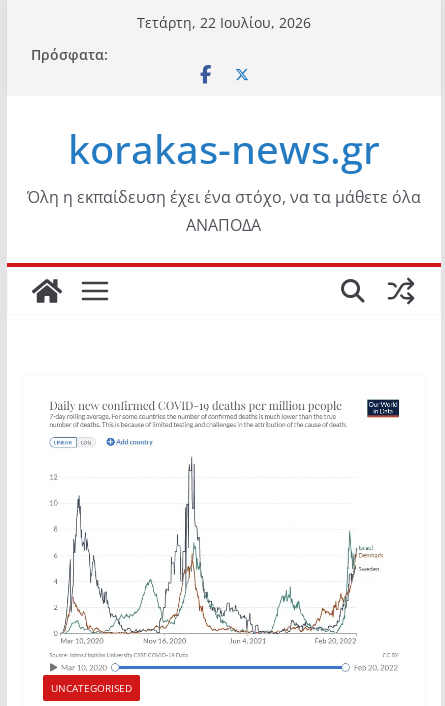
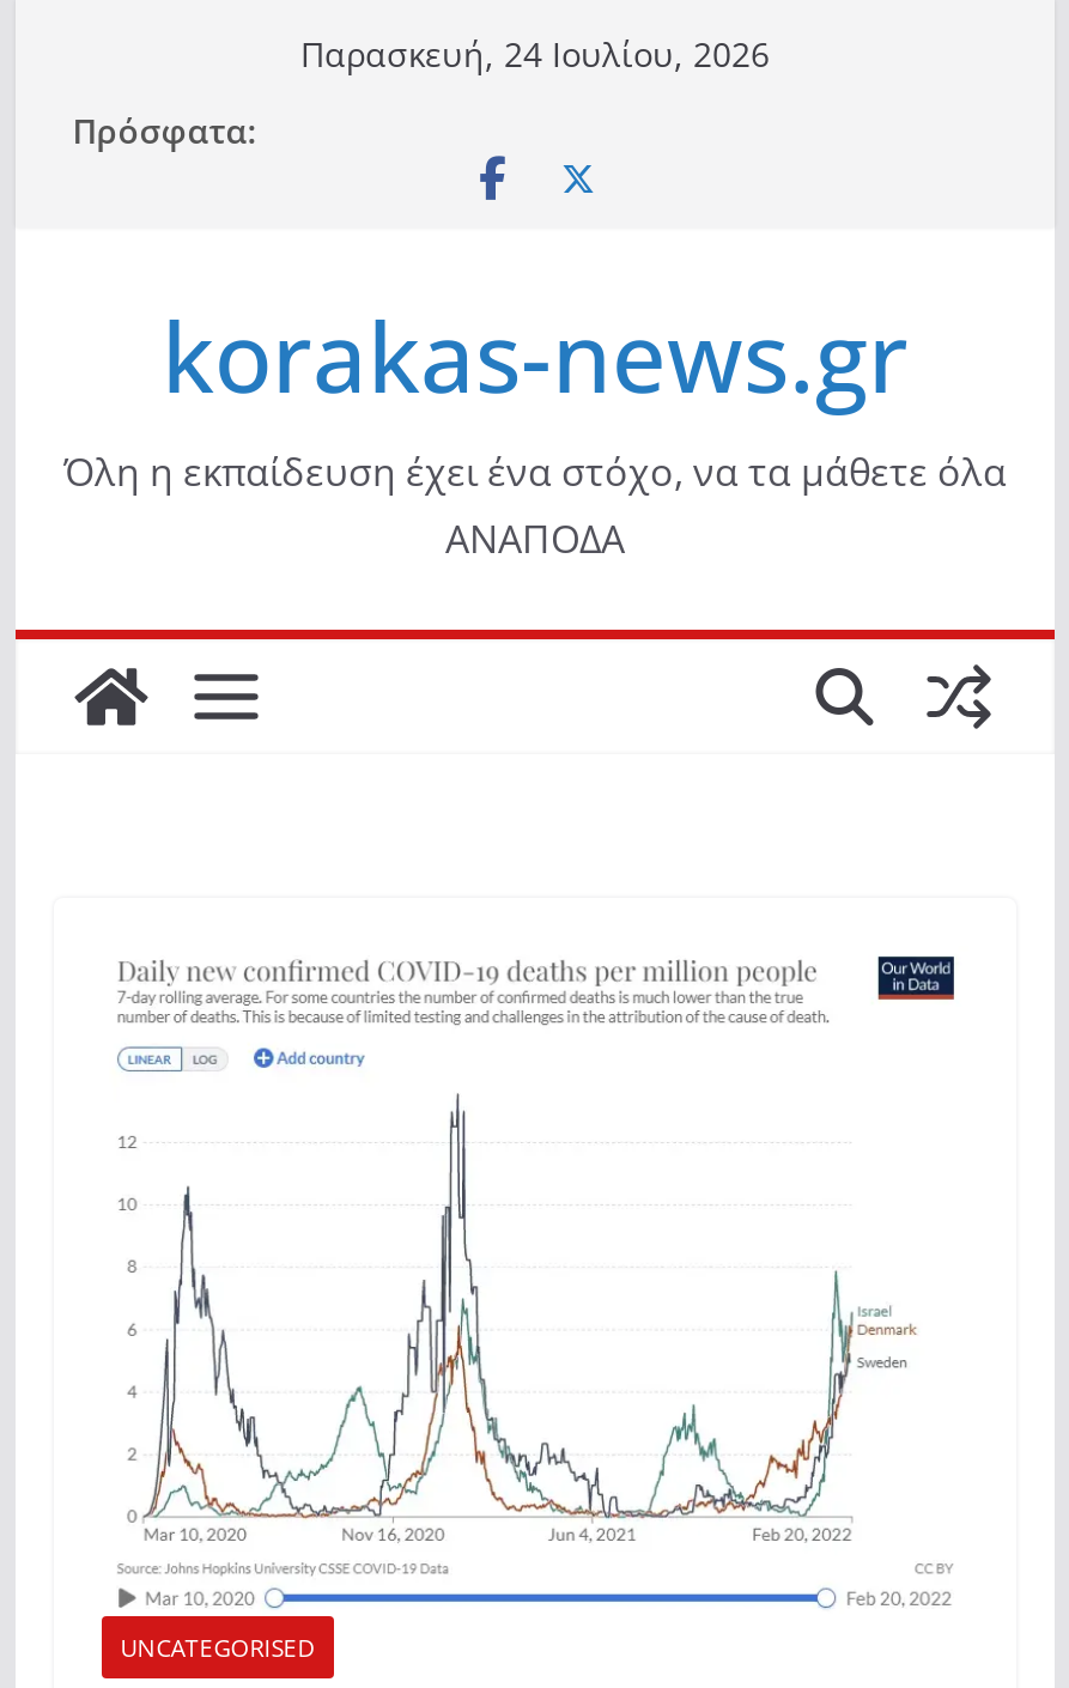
[137,13,311,32] Τετάρτη, 22 Ιουλίου, 2026 -> [300,31,770,77] Παρασκευή, 24 Ιουλίου, 2026

